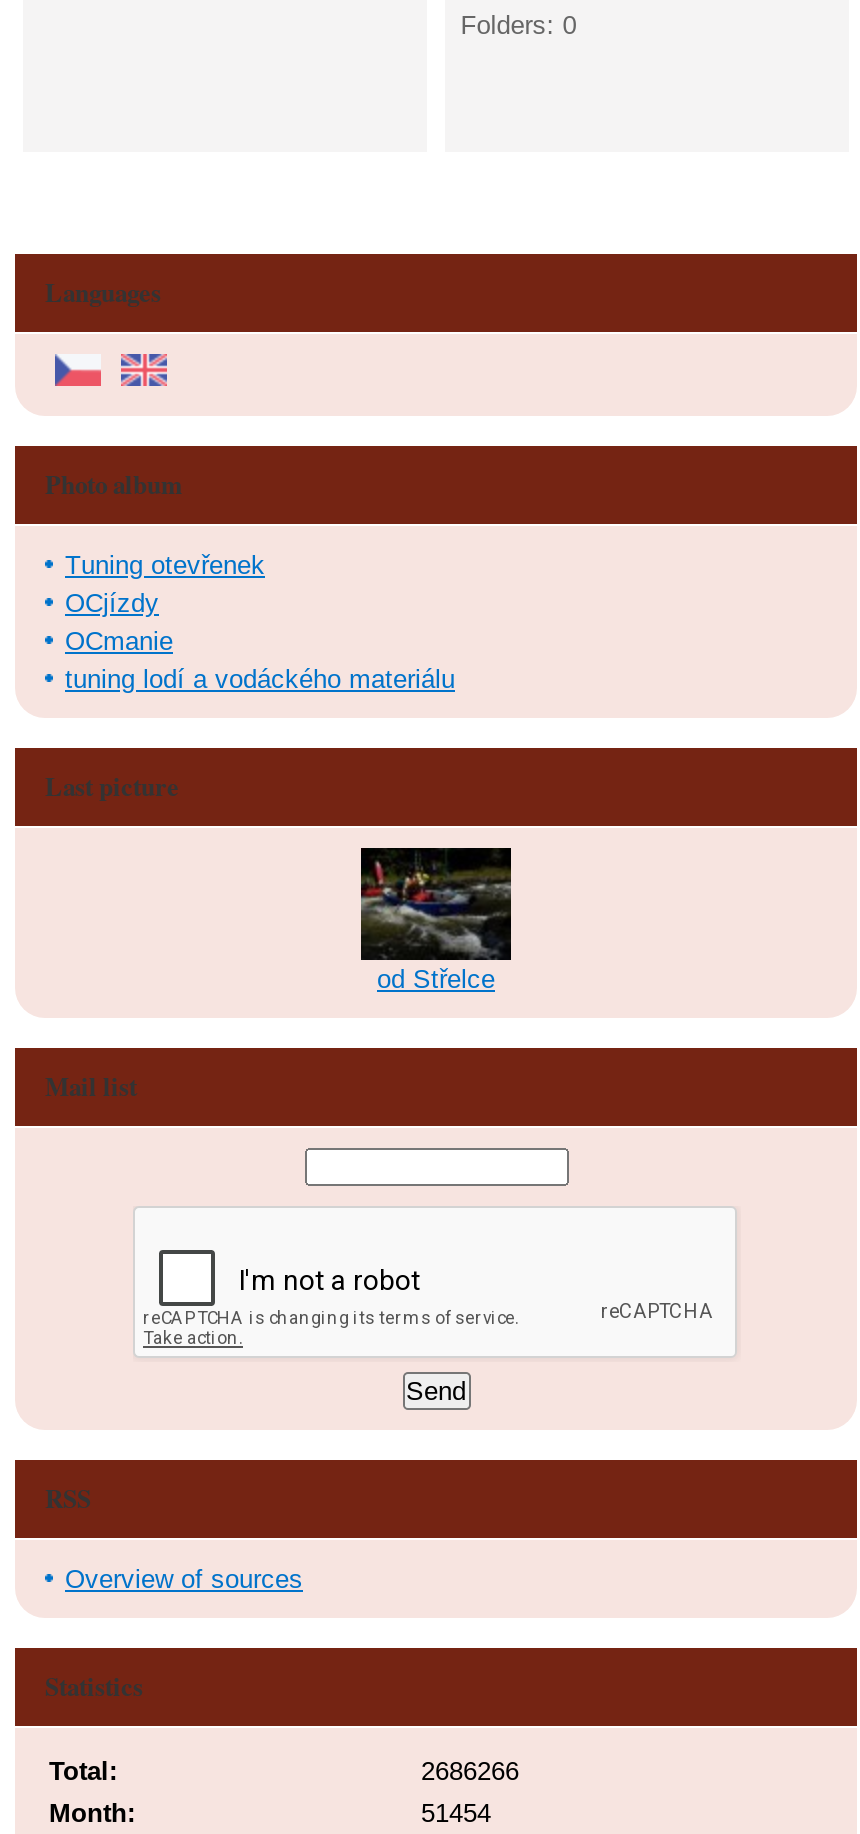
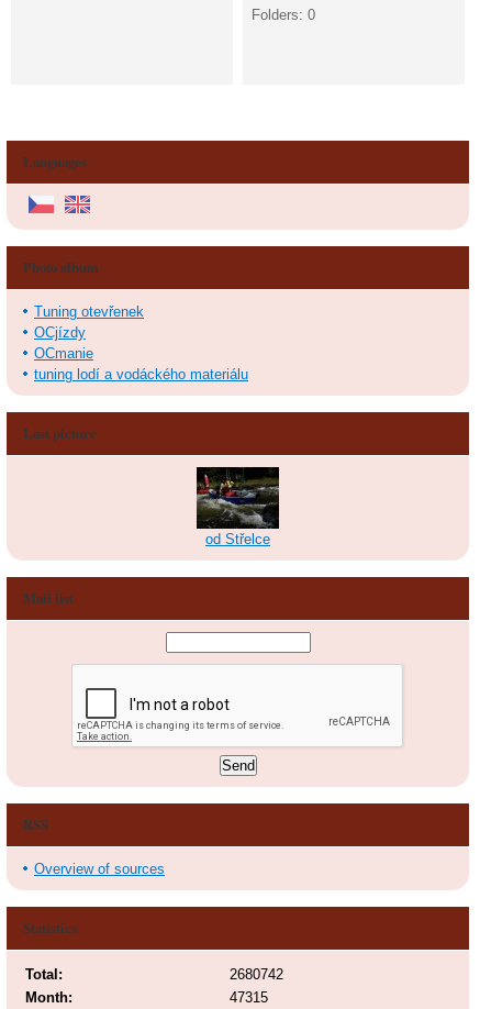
[421,1756,519,1786] 2686266 -> [230,966,283,983] 2680742
[421,1798,491,1828] 51454 -> [230,989,268,1006] 47315

